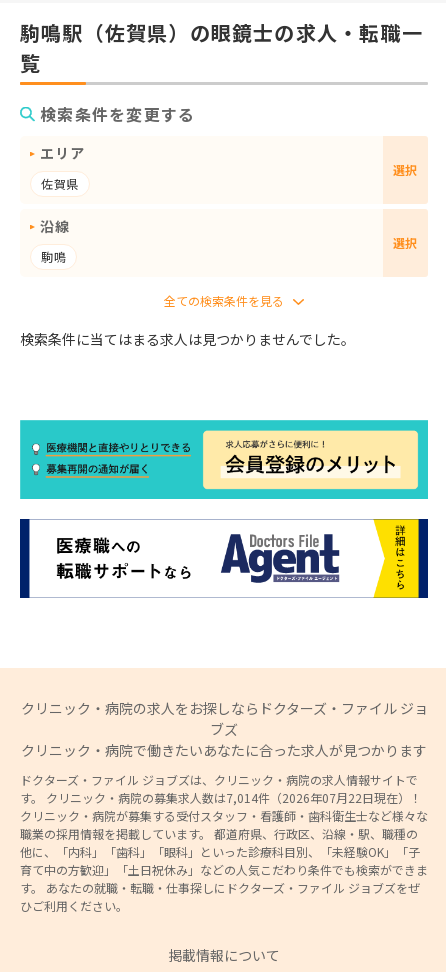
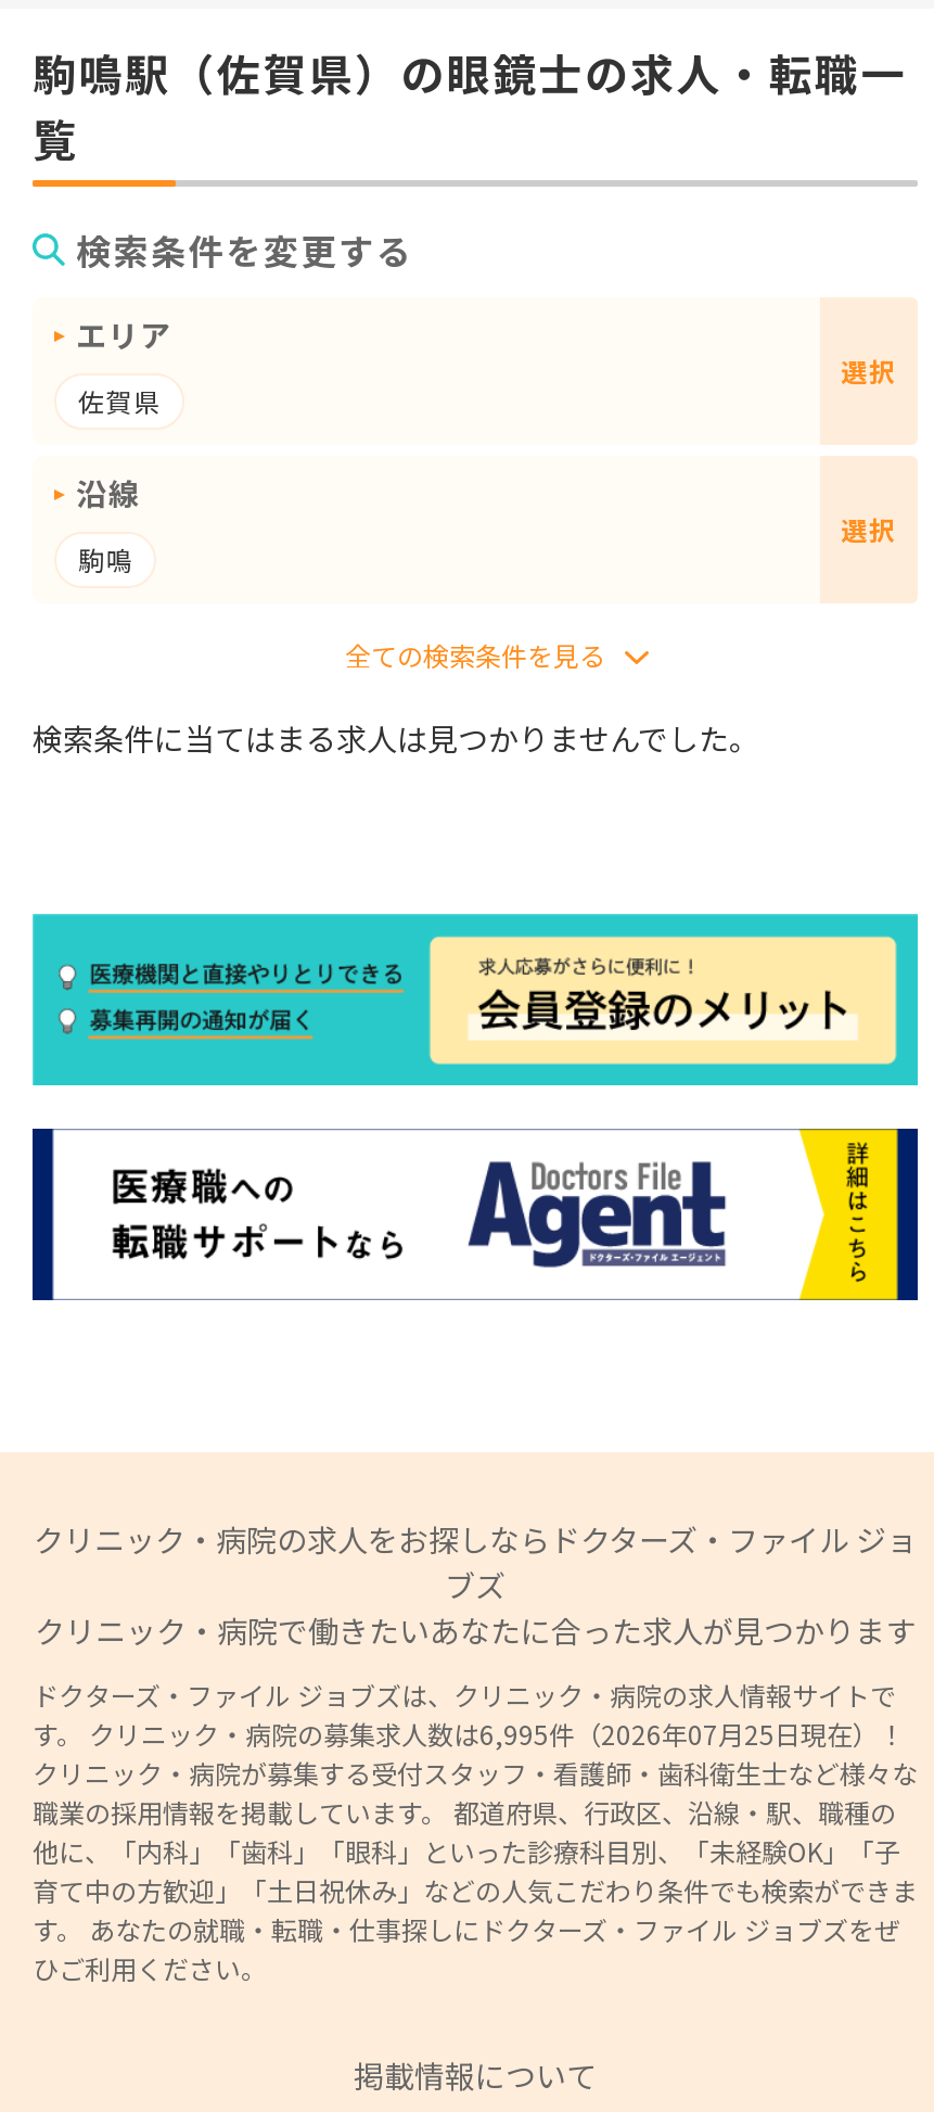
[20,789,422,806] す。 クリニック・病院の募集求人数は7,014件（2026年07月22日現在）！ -> [33,1715,905,1752] す。 クリニック・病院の募集求人数は6,995件（2026年07月25日現在）！

